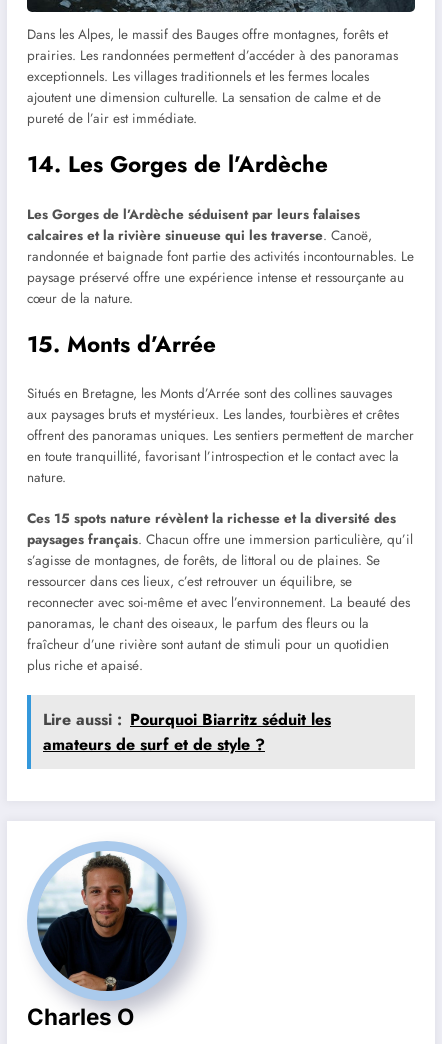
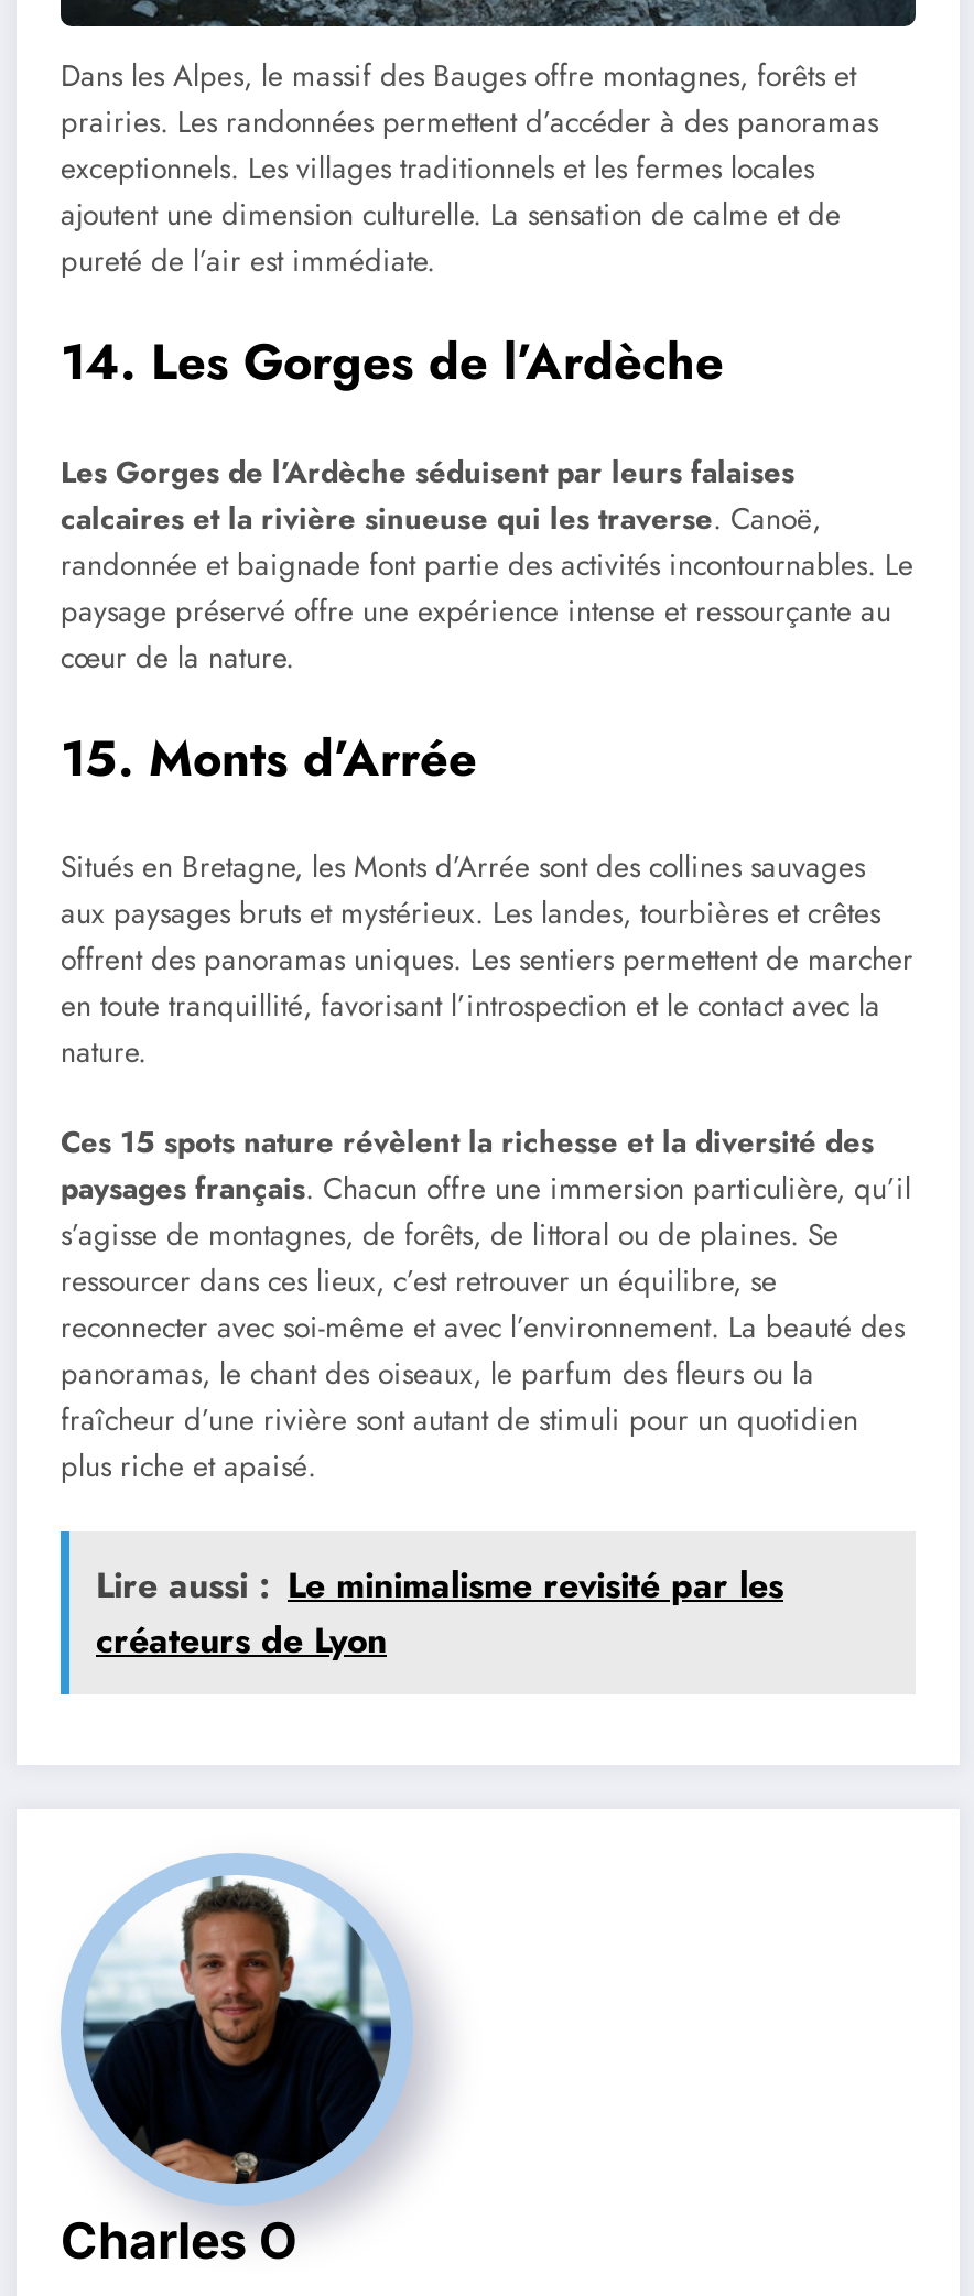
[43,708,331,756] Lire aussi : Pourquoi Biarritz séduit les | amateurs de surf et de style ? -> [96,1560,783,1665] Lire aussi : Le minimalisme revisité par les | créateurs de Lyon

